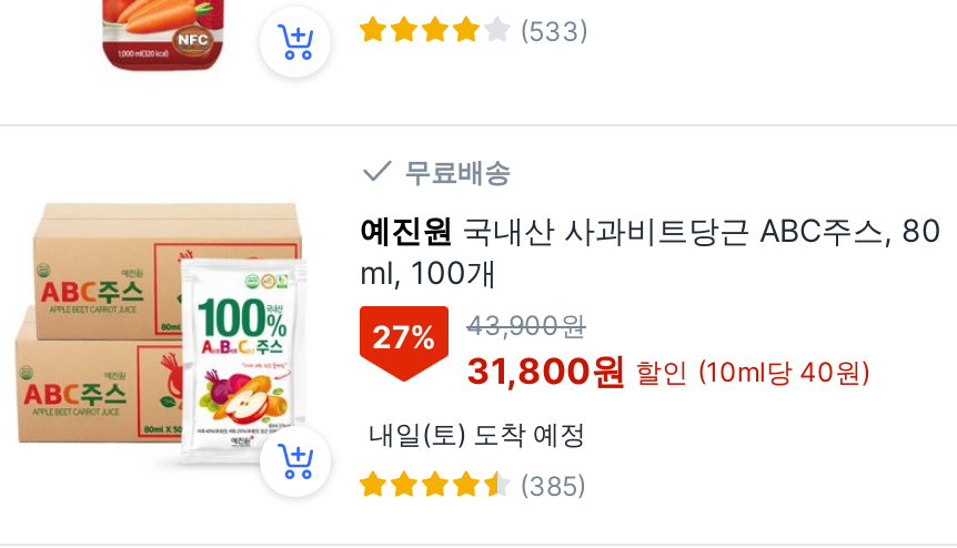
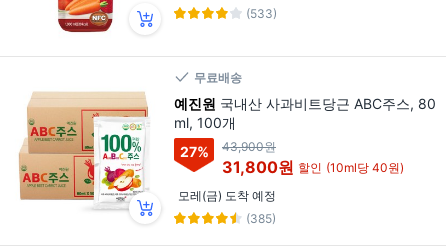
[369,417,586,450] 내일(토) 도착 예정 -> [178,188,276,203] 모레(금) 도착 예정

